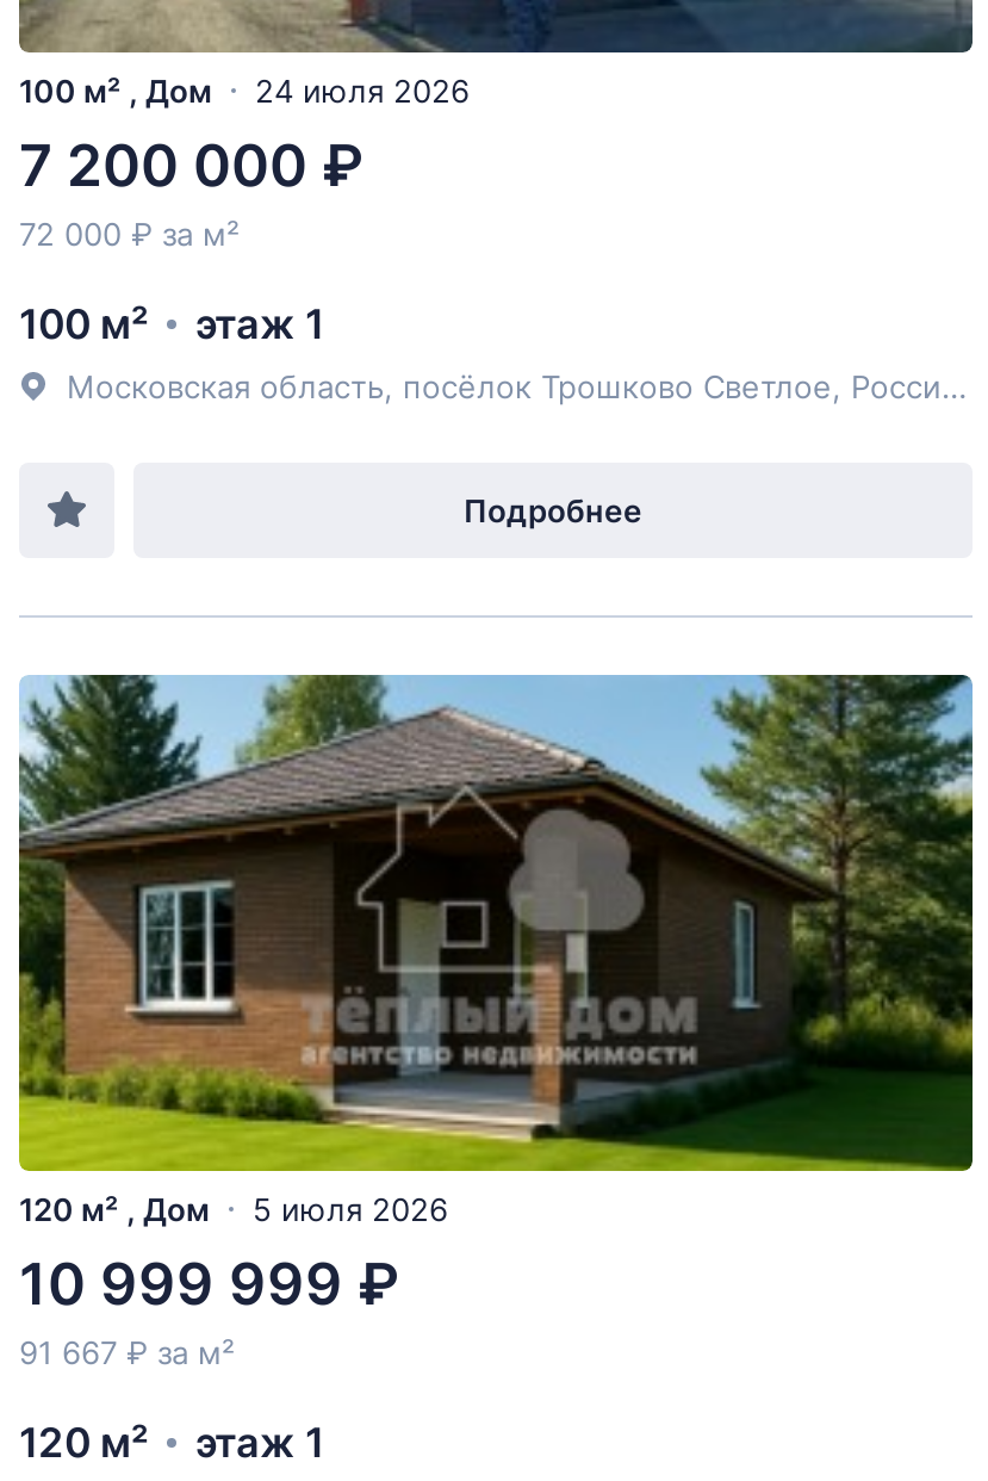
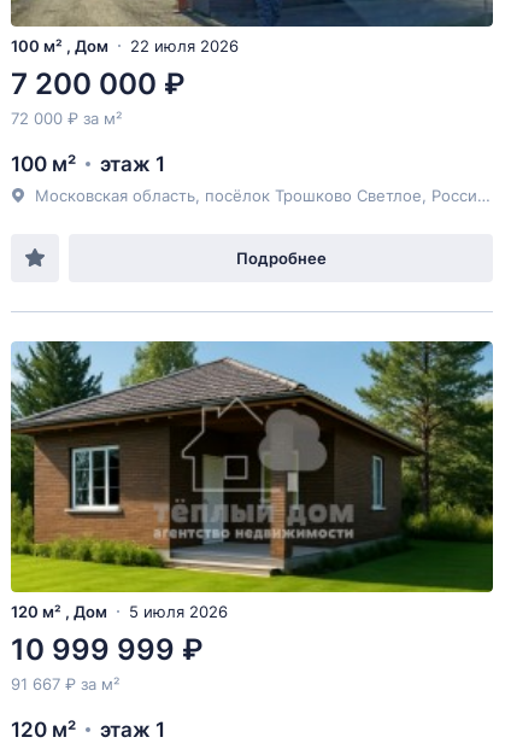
[19,72,470,110] 100 м² , Дом 24 июля 2026 -> [11,36,239,55] 100 м² , Дом 22 июля 2026

